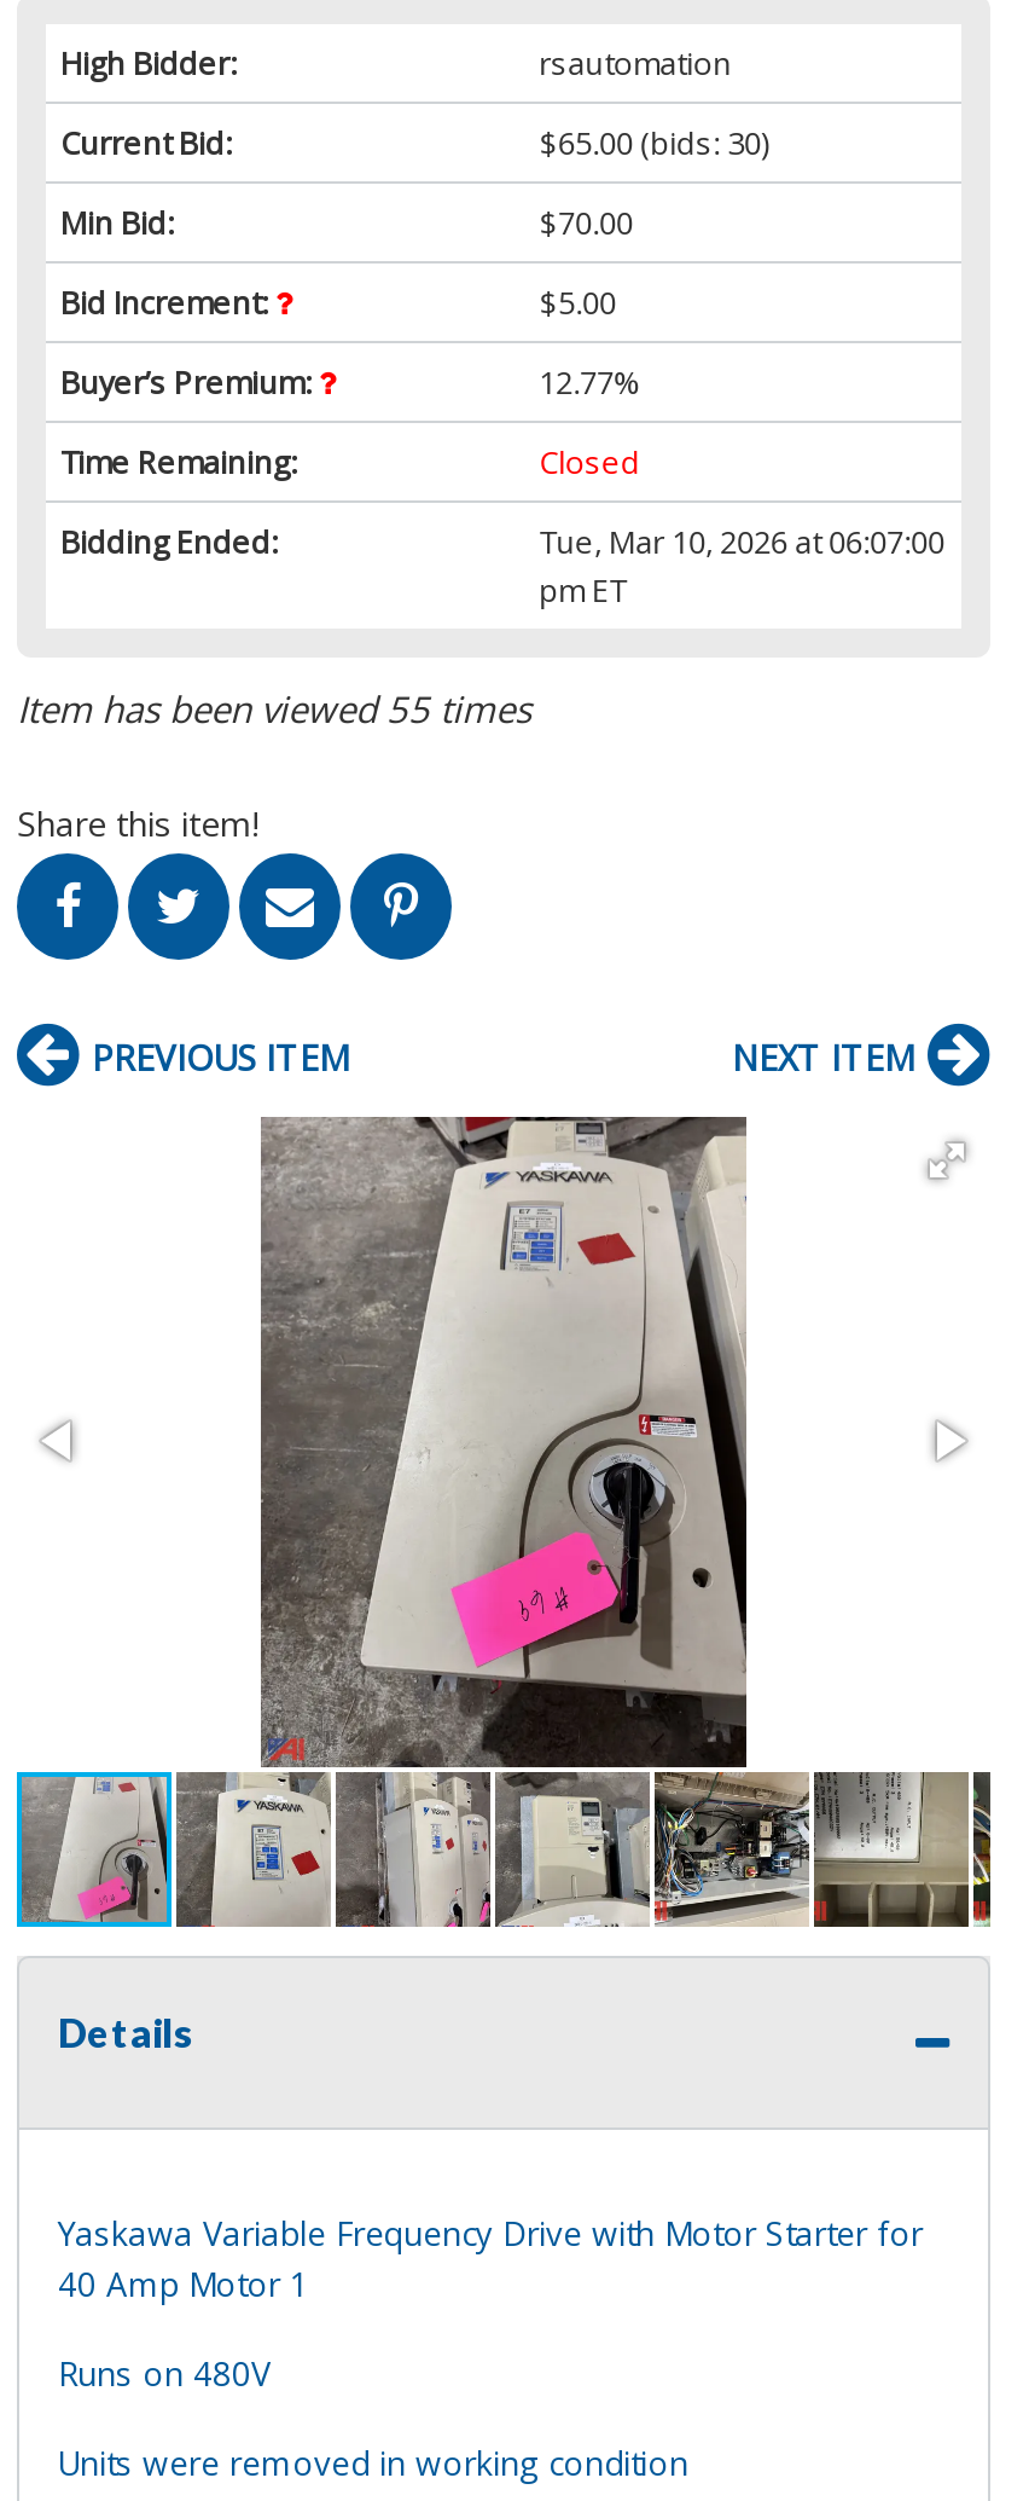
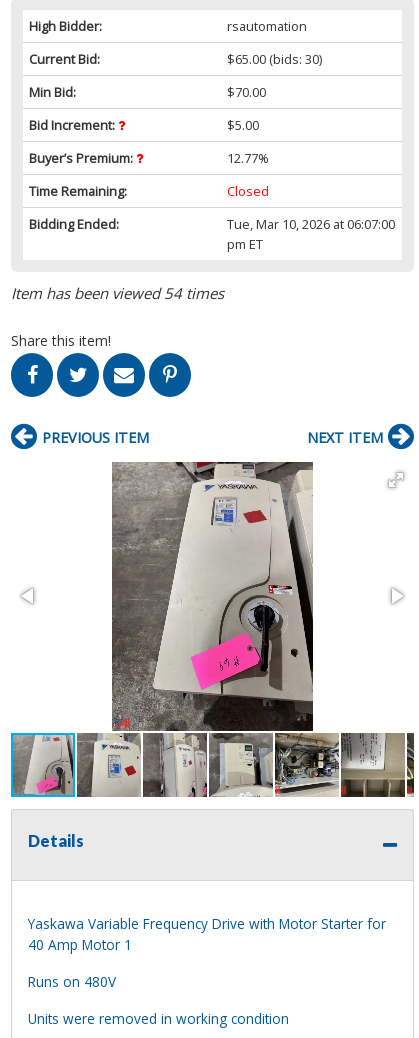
[17,684,531,732] Item has been viewed 55 times -> [11,283,224,303] Item has been viewed 54 times

